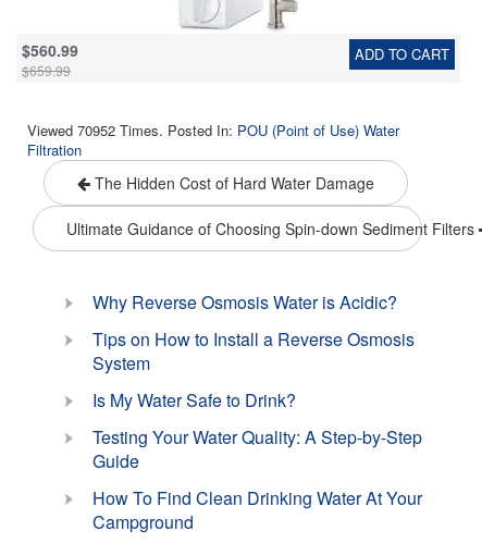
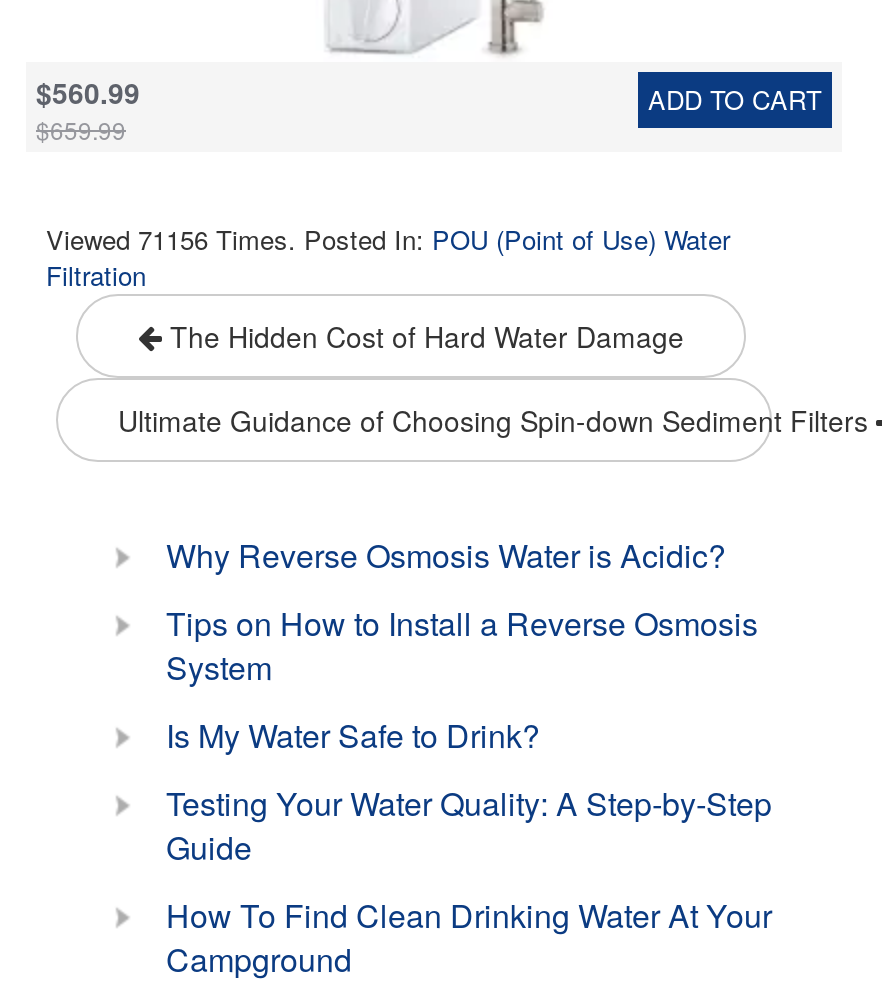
[27,119,399,140] Viewed 70952 Times. Posted In: POU (Point of Use) Water -> [46,219,730,257] Viewed 71156 Times. Posted In: POU (Point of Use) Water

